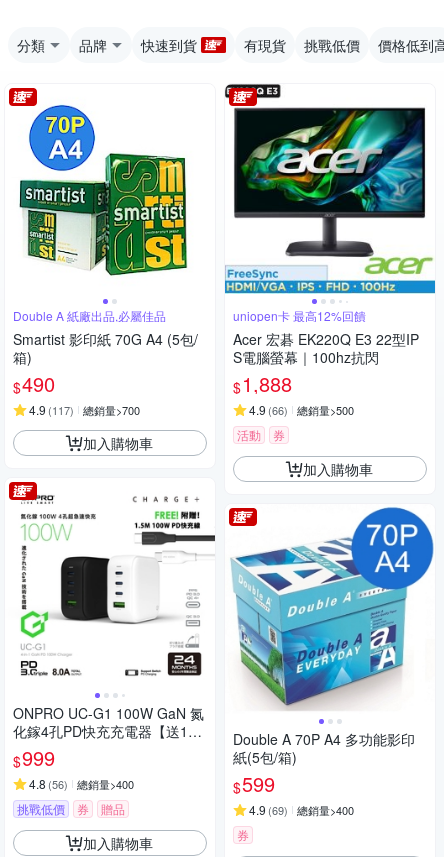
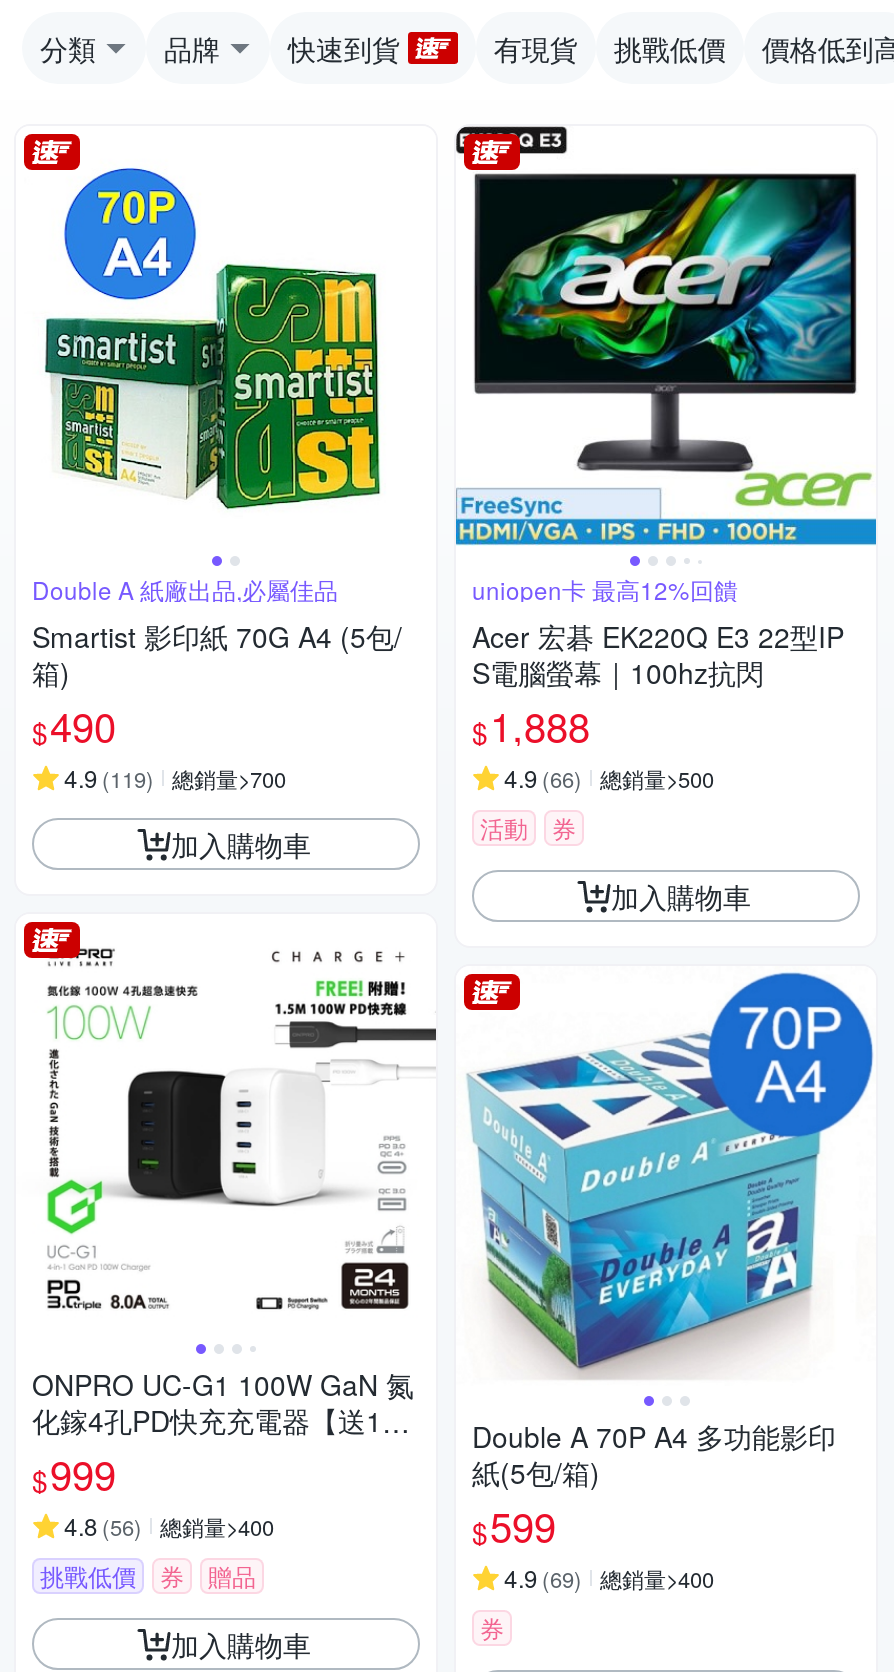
[29,401,140,418] 4.9 (117) 總銷量>700 -> [64,761,286,795] 4.9 (119) 總銷量>700

